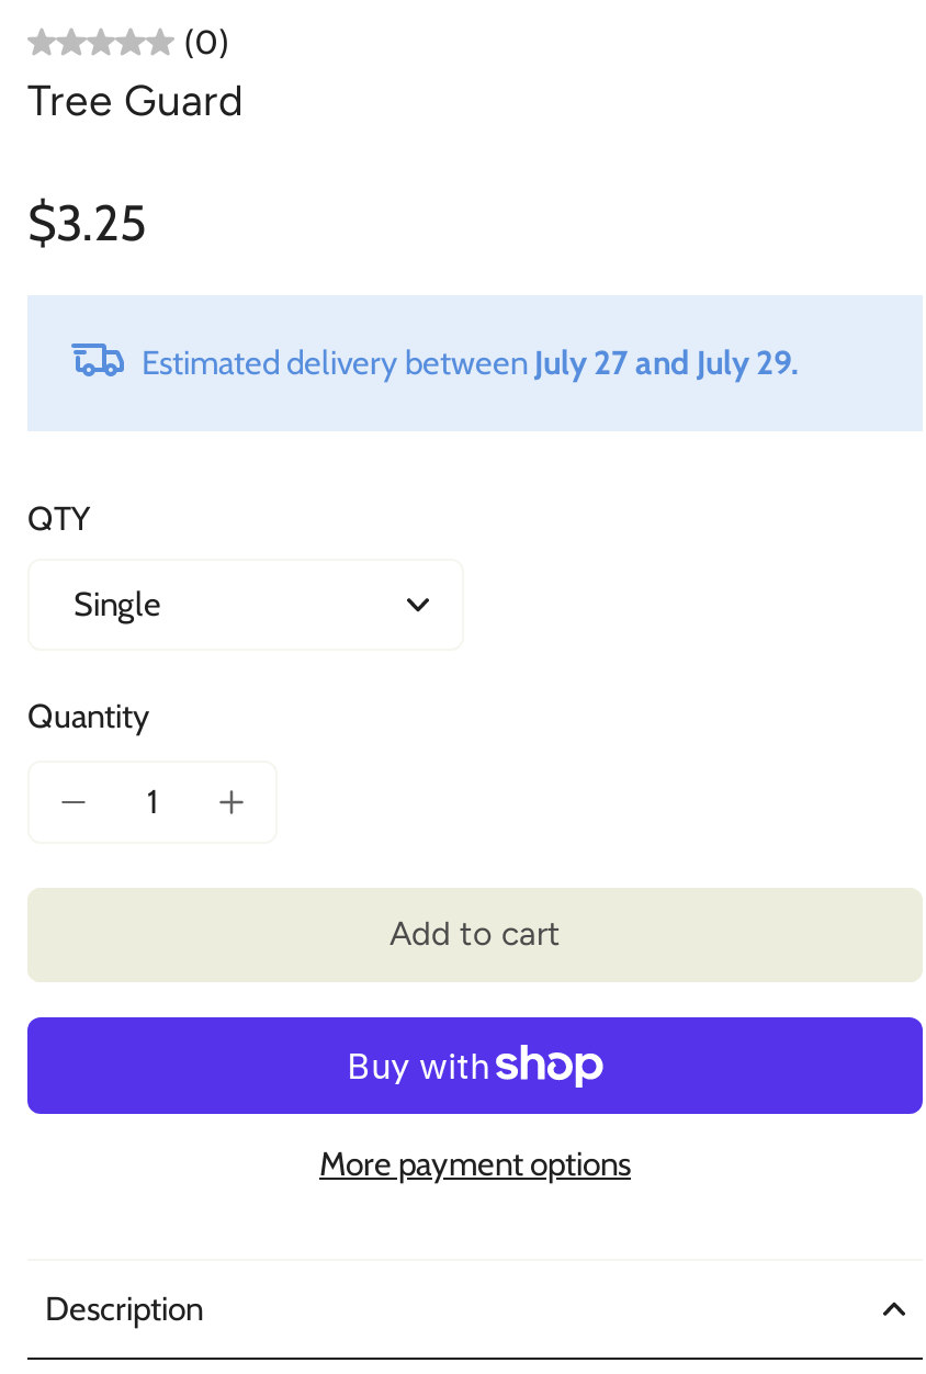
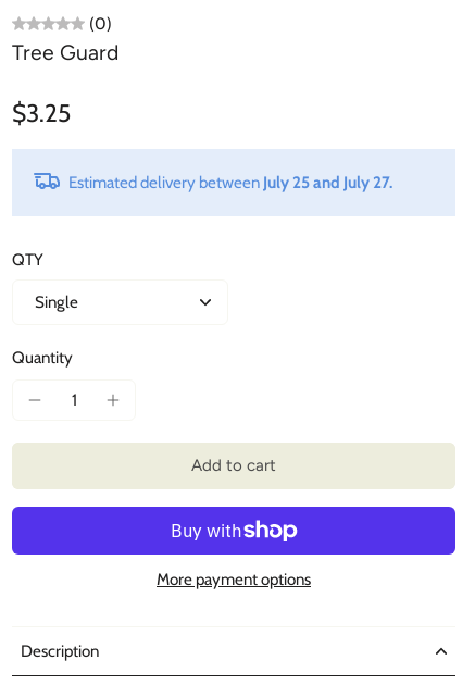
[142,341,798,383] Estimated delivery between July 27 and July 29. -> [68,172,392,192] Estimated delivery between July 25 and July 27.

